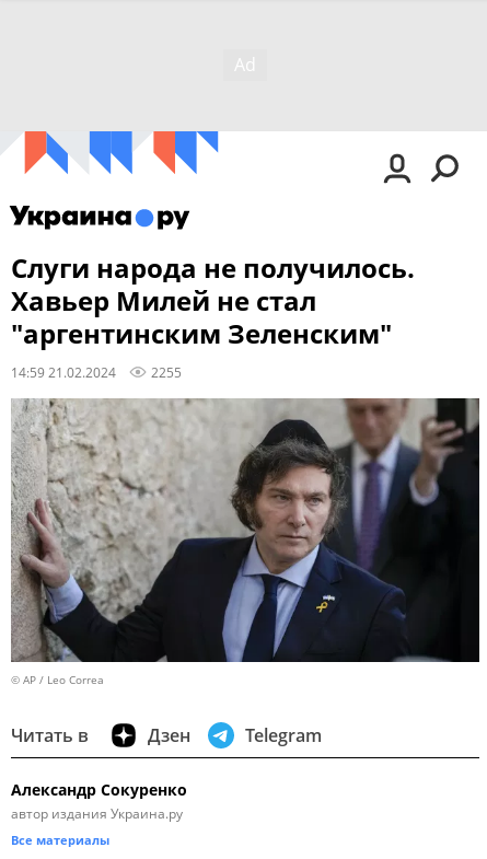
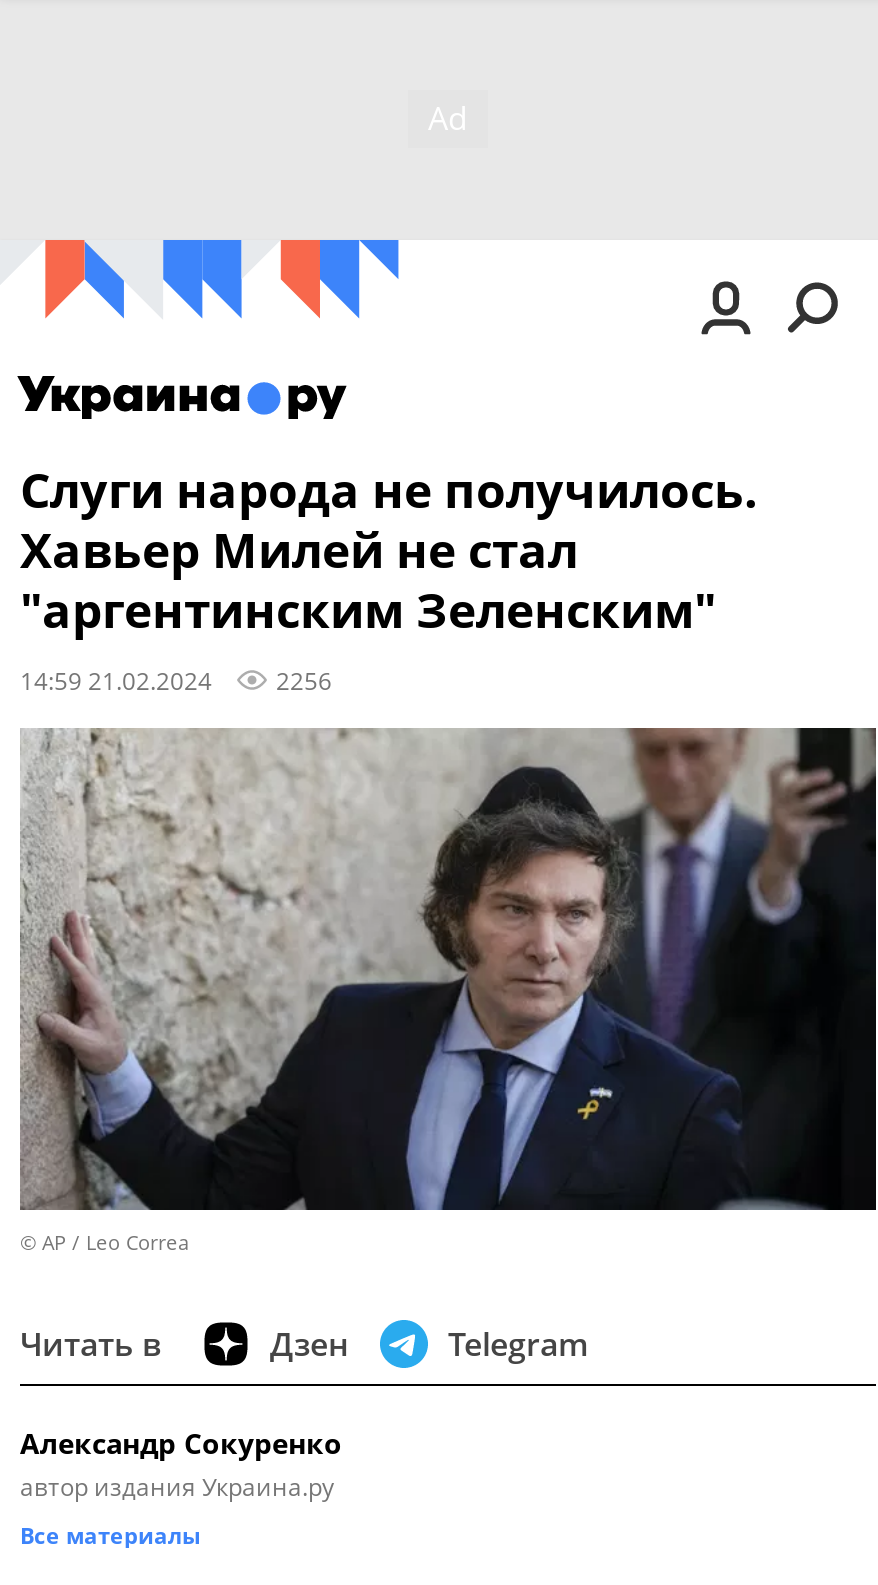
[11,363,182,381] 14:59 21.02.2024 2255 -> [20,664,332,696] 14:59 21.02.2024 2256

